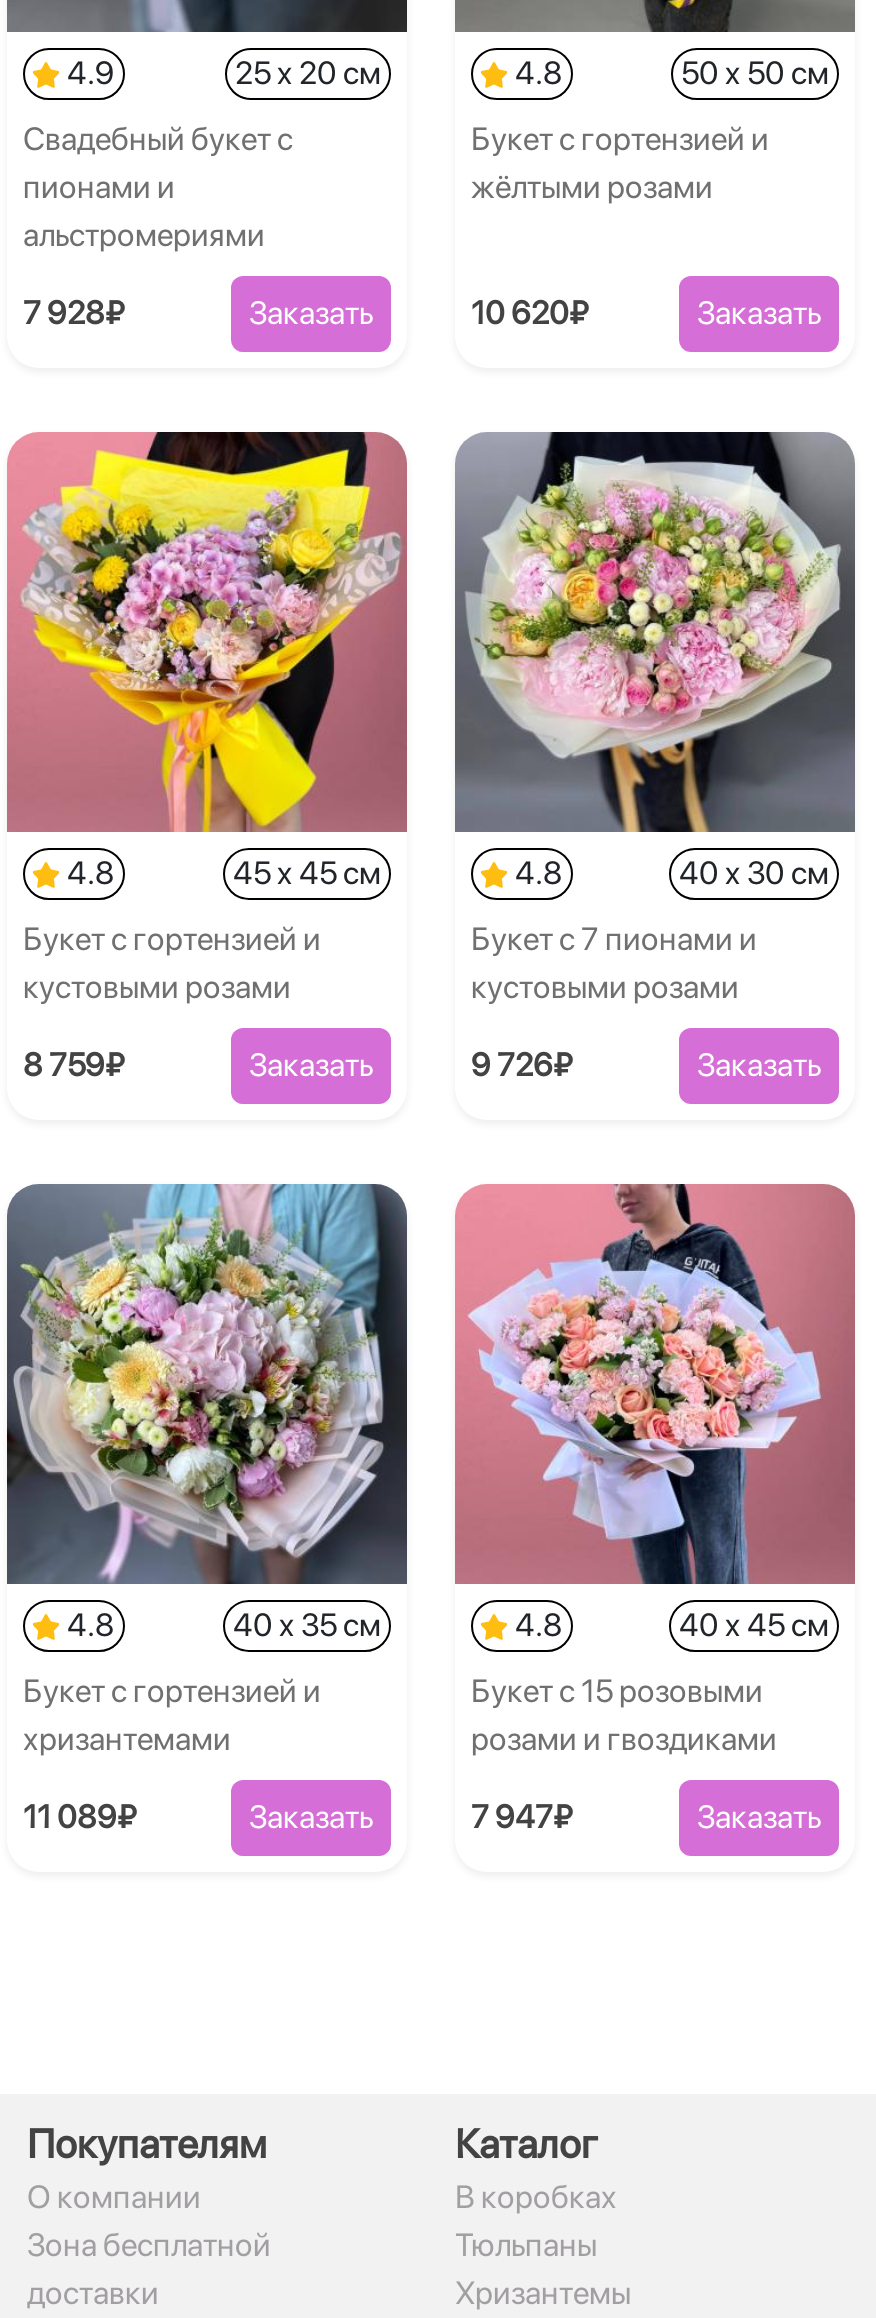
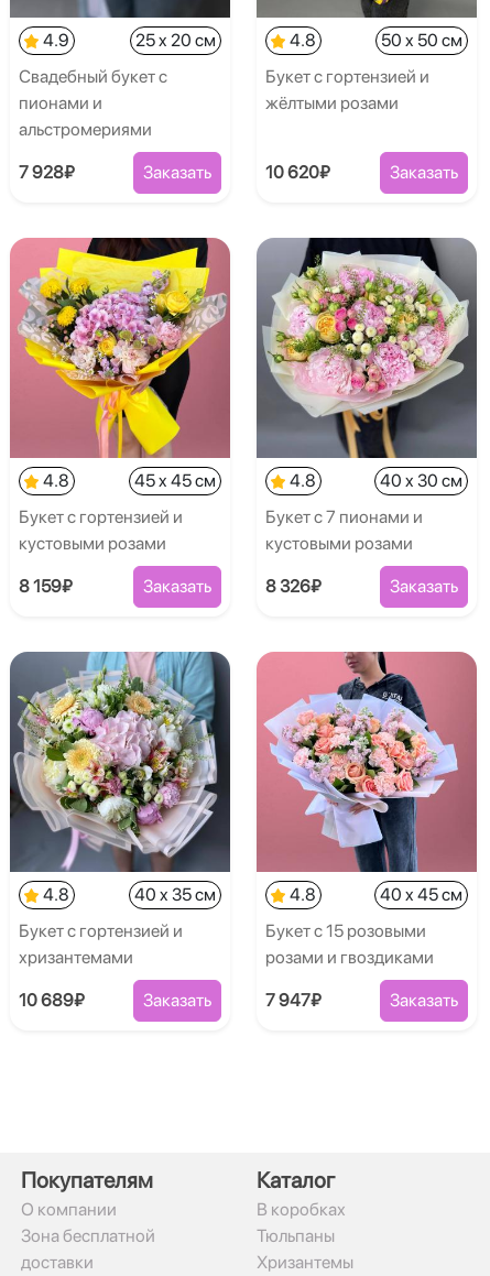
[23,1046,125,1084] 8 759₽ -> [19,576,73,597] 8 159₽
[471,1046,573,1084] 9 726₽ -> [265,576,322,597] 8 326₽
[23,1798,137,1836] 11 089₽ -> [19,990,85,1011] 10 689₽

